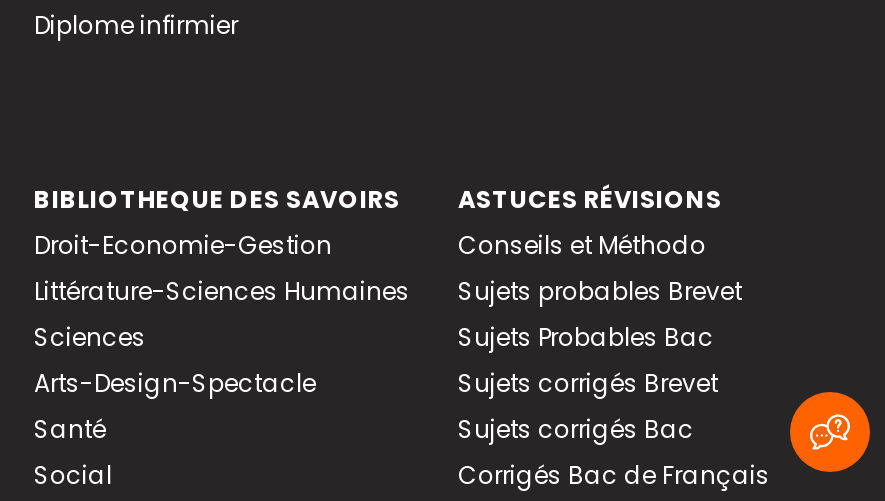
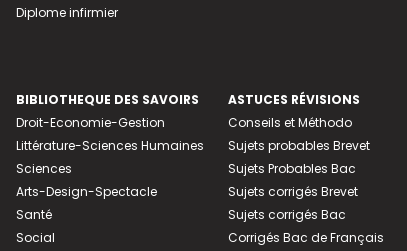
[788,390,872,474] [image] -> none

